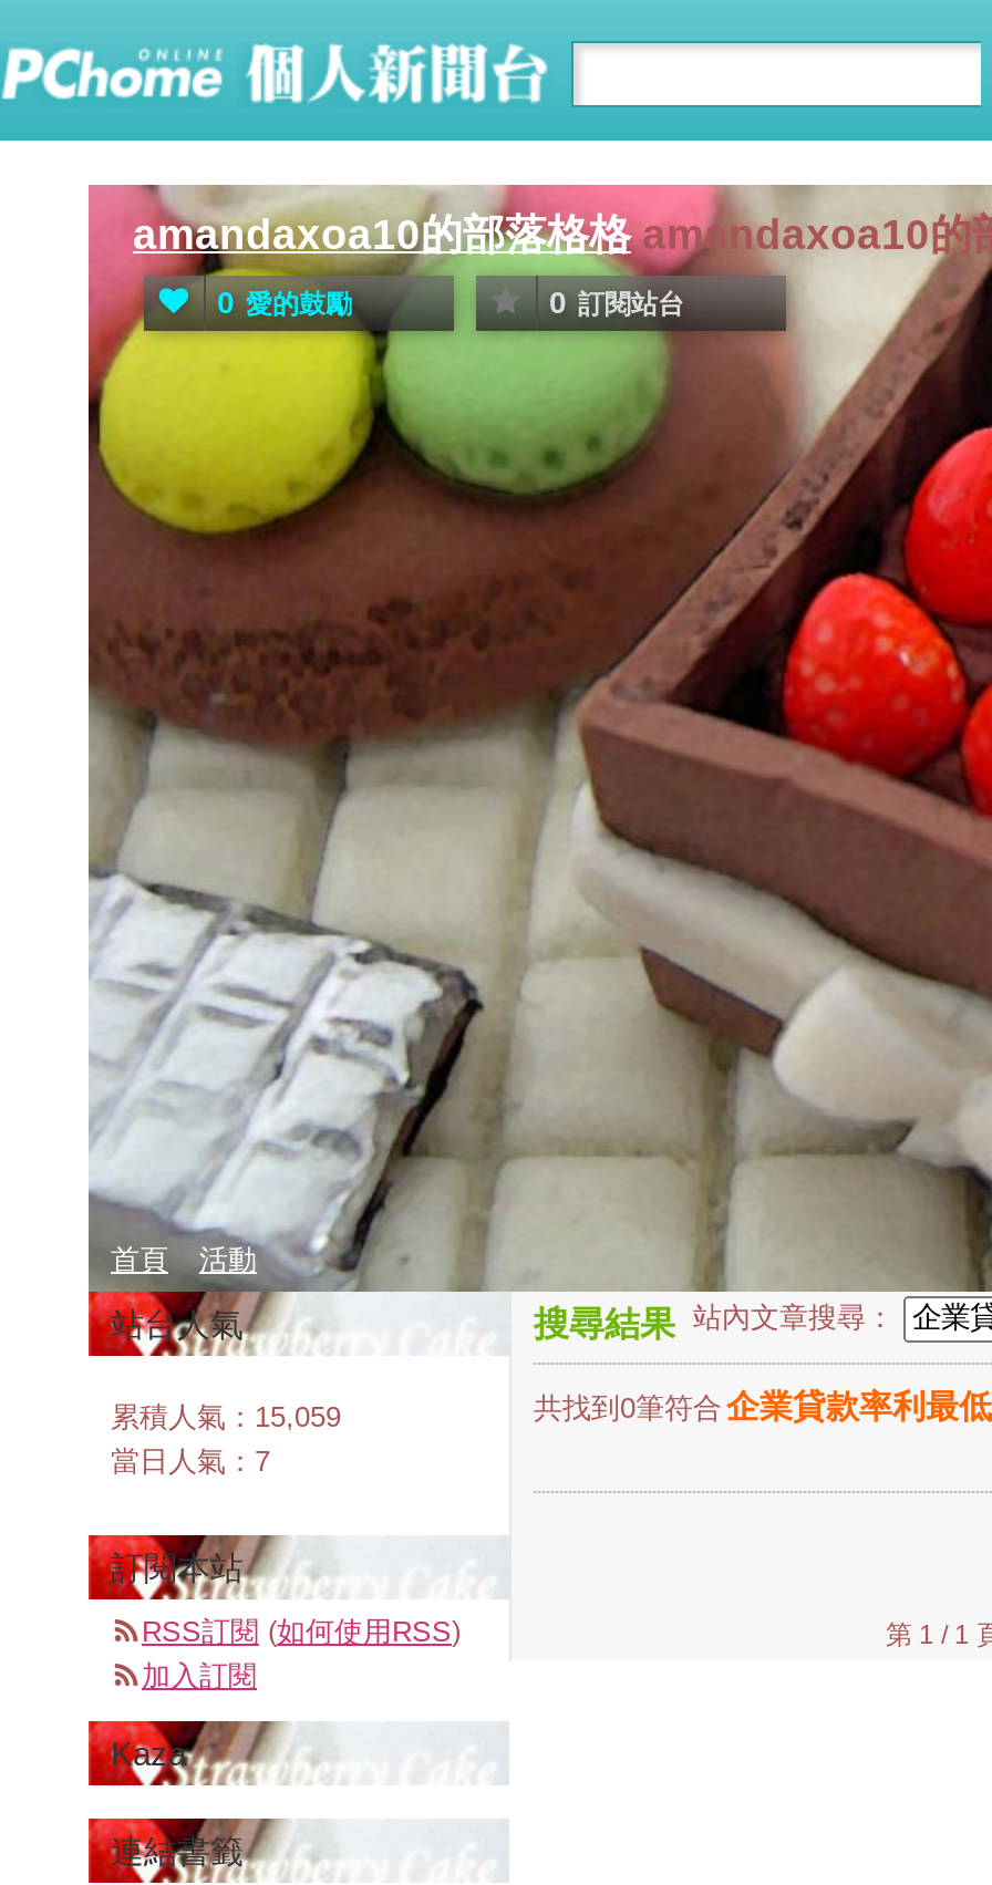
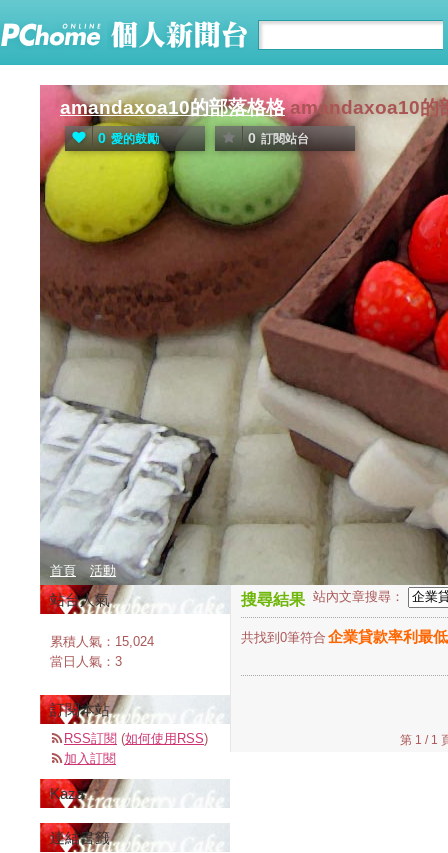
[111,1400,341,1433] 累積人氣：15,059 -> [50,634,154,649] 累積人氣：15,024
[111,1444,270,1478] 當日人氣：7 -> [50,654,122,669] 當日人氣：3

